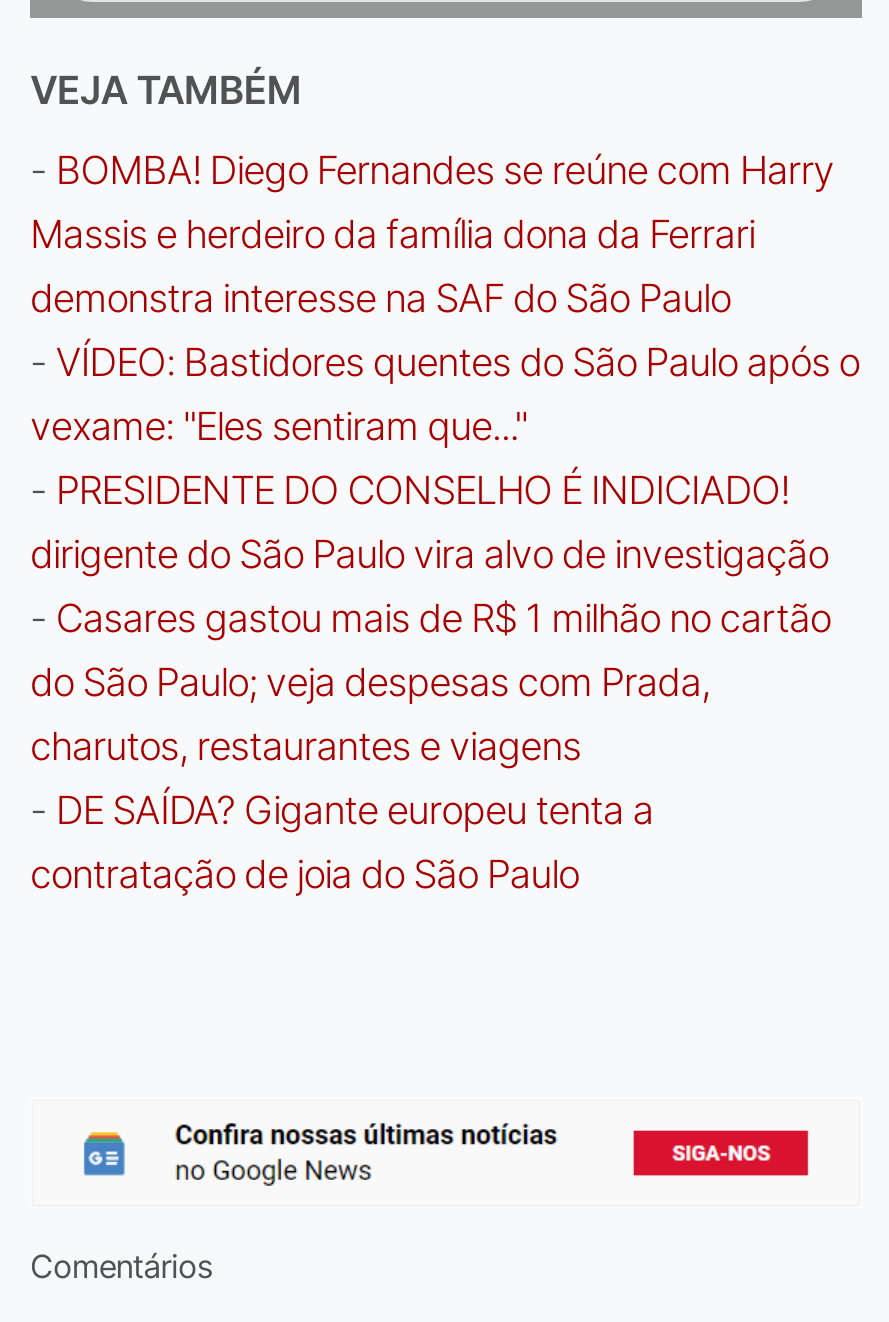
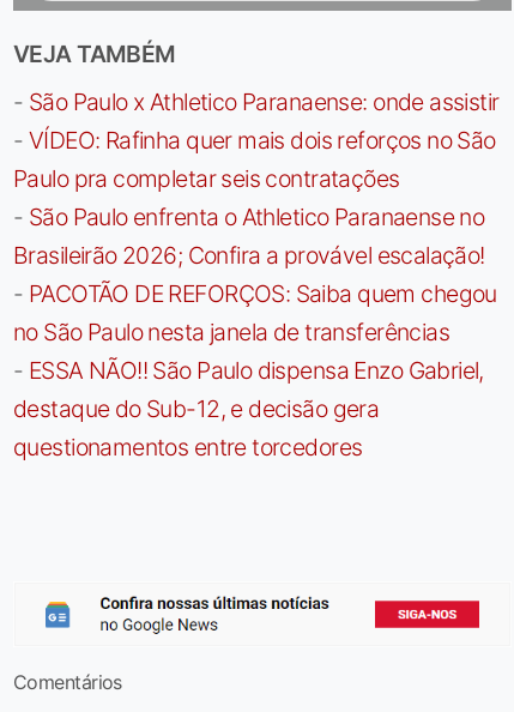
[30,145,859,897] - BOMBA! Diego Fernandes se reúne com Harry | Massis e herdeiro da família dona da Ferrari | demonstra interesse na SAF do São Paulo | - VÍDEO: Bastidores quentes do São Paulo após o | vexame: "Eles sentiram que..." | - PRESIDENTE DO CONSELHO É INDICIADO! | dirigente do São Paulo vira alvo de investigação | - Casares gastou mais de R$ 1 milhão no cartão | do São Paulo; veja despesas com Prada, | charutos, restaurantes e viagens | - DE SAÍDA? Gigante europeu tenta a | contratação de joia do São Paulo -> [13,87,499,461] - São Paulo x Athletico Paranaense: onde assistir | - VÍDEO: Rafinha quer mais dois reforços no São | Paulo pra completar seis contratações | - São Paulo enfrenta o Athletico Paranaense no | Brasileirão 2026; Confira a provável escalação! | - PACOTÃO DE REFORÇOS: Saiba quem chegou | no São Paulo nesta janela de transferências | - ESSA NÃO!! São Paulo dispensa Enzo Gabriel, | destaque do Sub-12, e decisão gera | questionamentos entre torcedores

